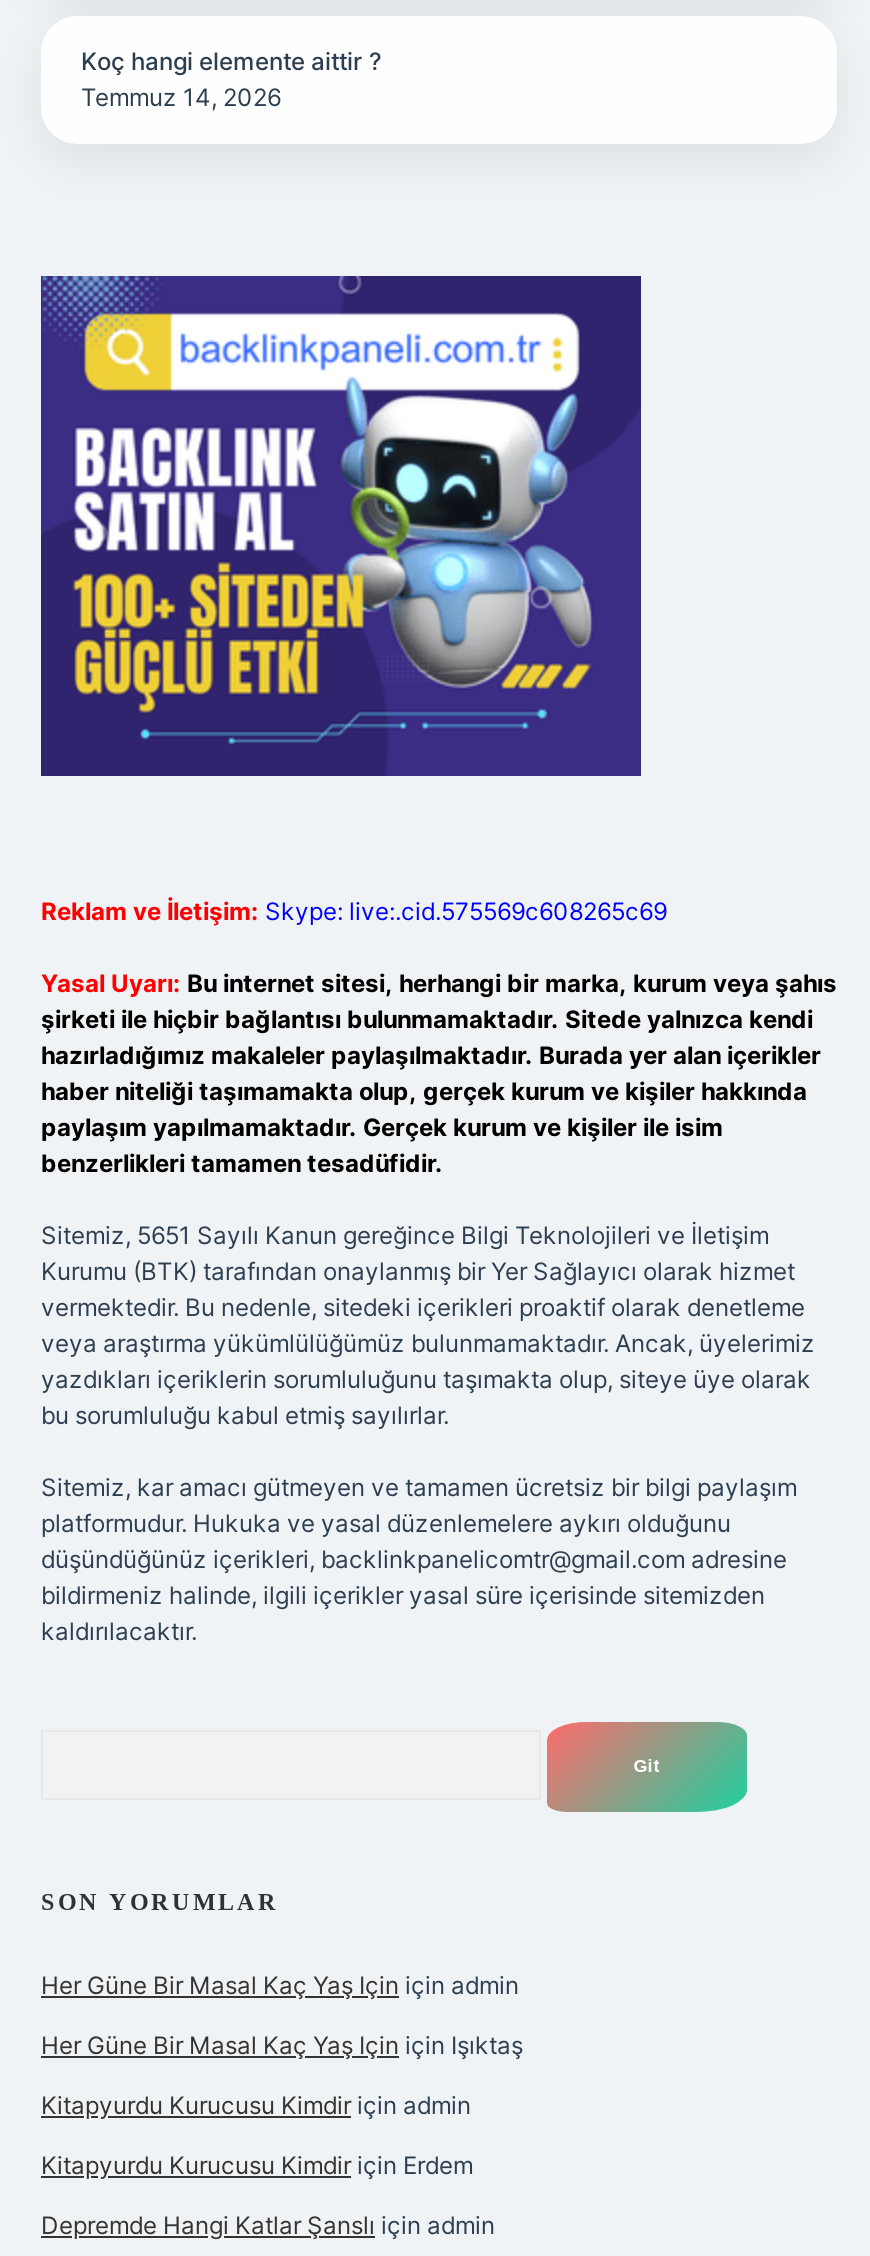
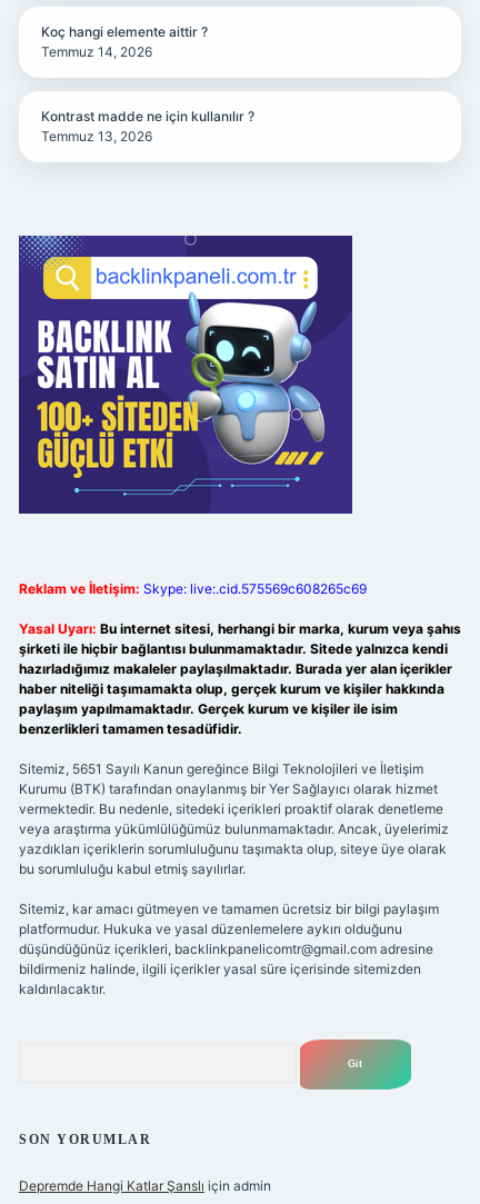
none -> [41,108,254,145] Kontrast madde ne için kullanılır ? | Temmuz 13, 2026
moved [39,272,163,366] -> [18,233,87,286]: [image]
moved [67,392,595,706] -> [33,300,327,475]: [image]
moved [41,896,837,1916] -> [19,580,461,1147]: [image] | Reklam ve İletişim: Skype: live:.cid.575569c608265c69 | Yasal Uyarı: Bu internet sitesi, herhangi bir marka, kurum veya şahıs | ... | kaldırılacaktır. | SON YORUMLAR
[41,1970,523,2180] Her Güne Bir Masal Kaç Yaş Için için admin | Her Güne Bir Masal Kaç Yaş Için için Işıktaş | Kitapyurdu Kurucusu Kimdir için admin | Kitapyurdu Kurucusu Kimdir için Erdem -> none

